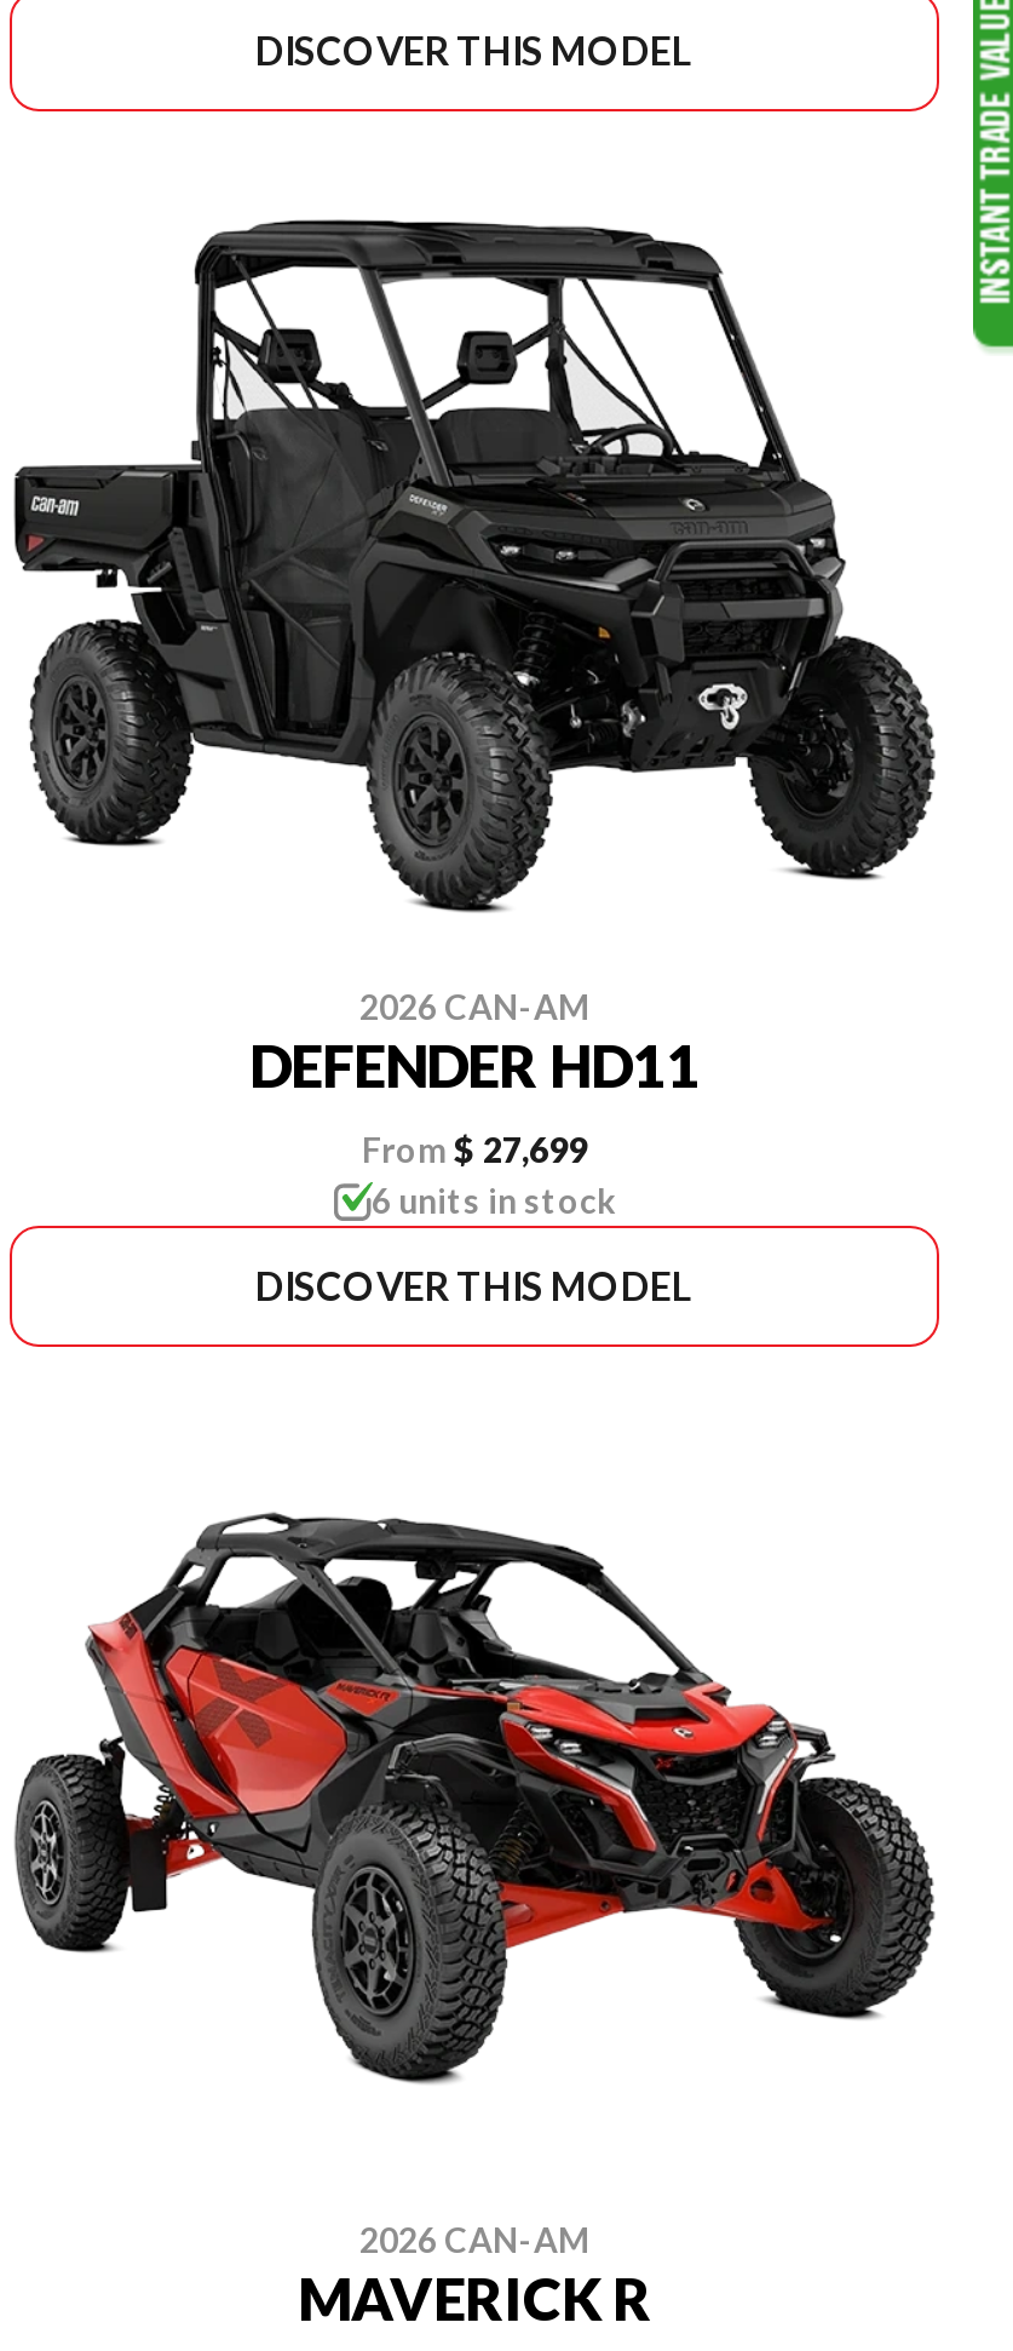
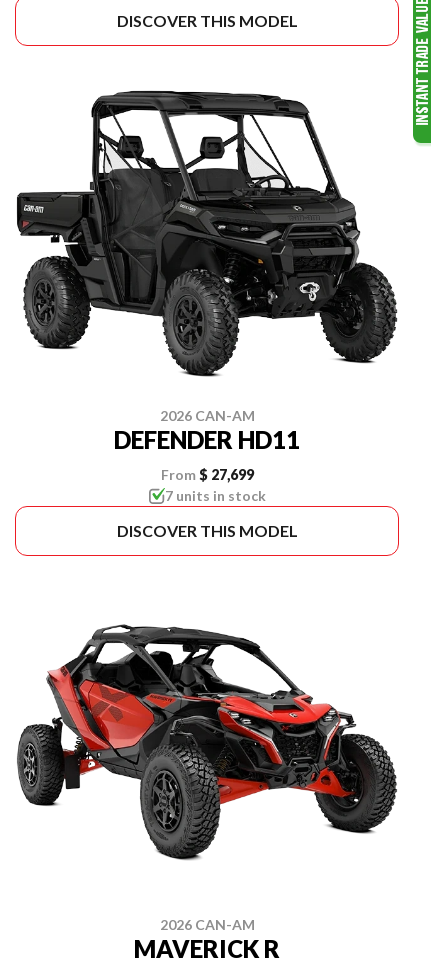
[372,1179,616,1220] 6 units in stock -> [164,487,265,504] 7 units in stock

